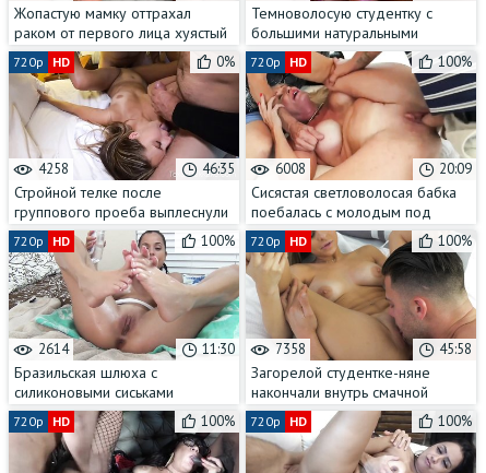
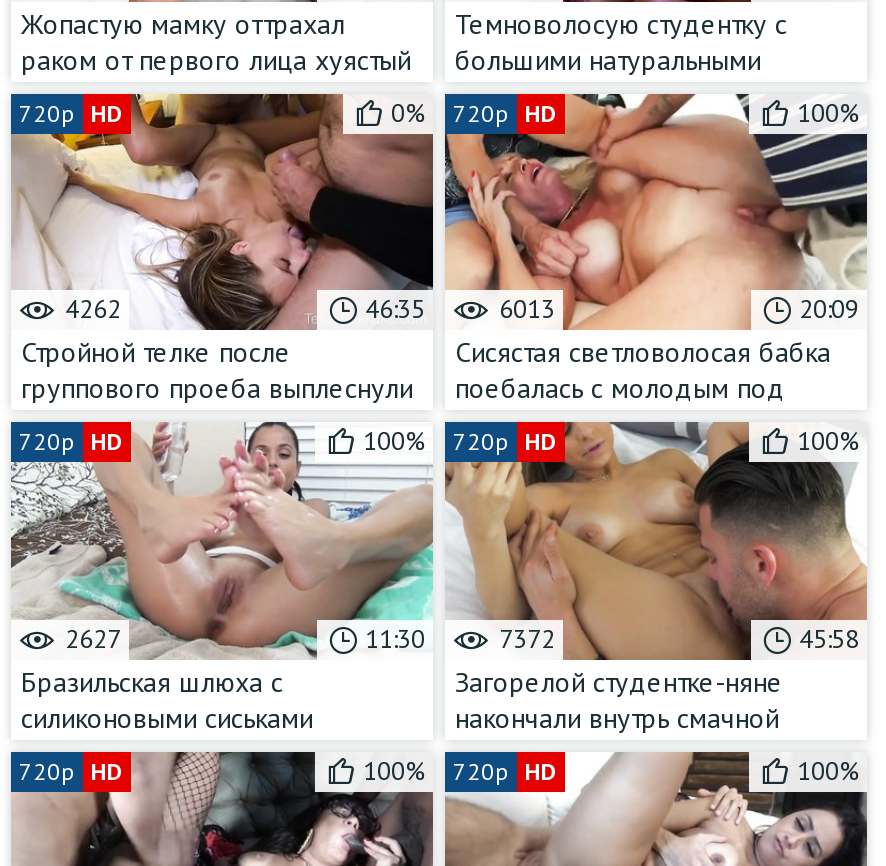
[35,160,69,178] 4258 -> [59,293,121,327] 4262
[202,160,306,178] 46:35 6008 -> [365,293,555,327] 46:35 6013
[35,340,69,358] 2614 -> [59,622,121,656] 2627
[202,340,306,358] 11:30 7358 -> [365,622,555,656] 11:30 7372

